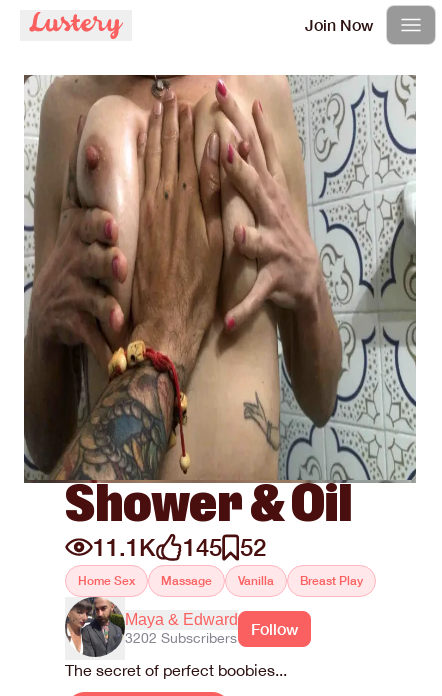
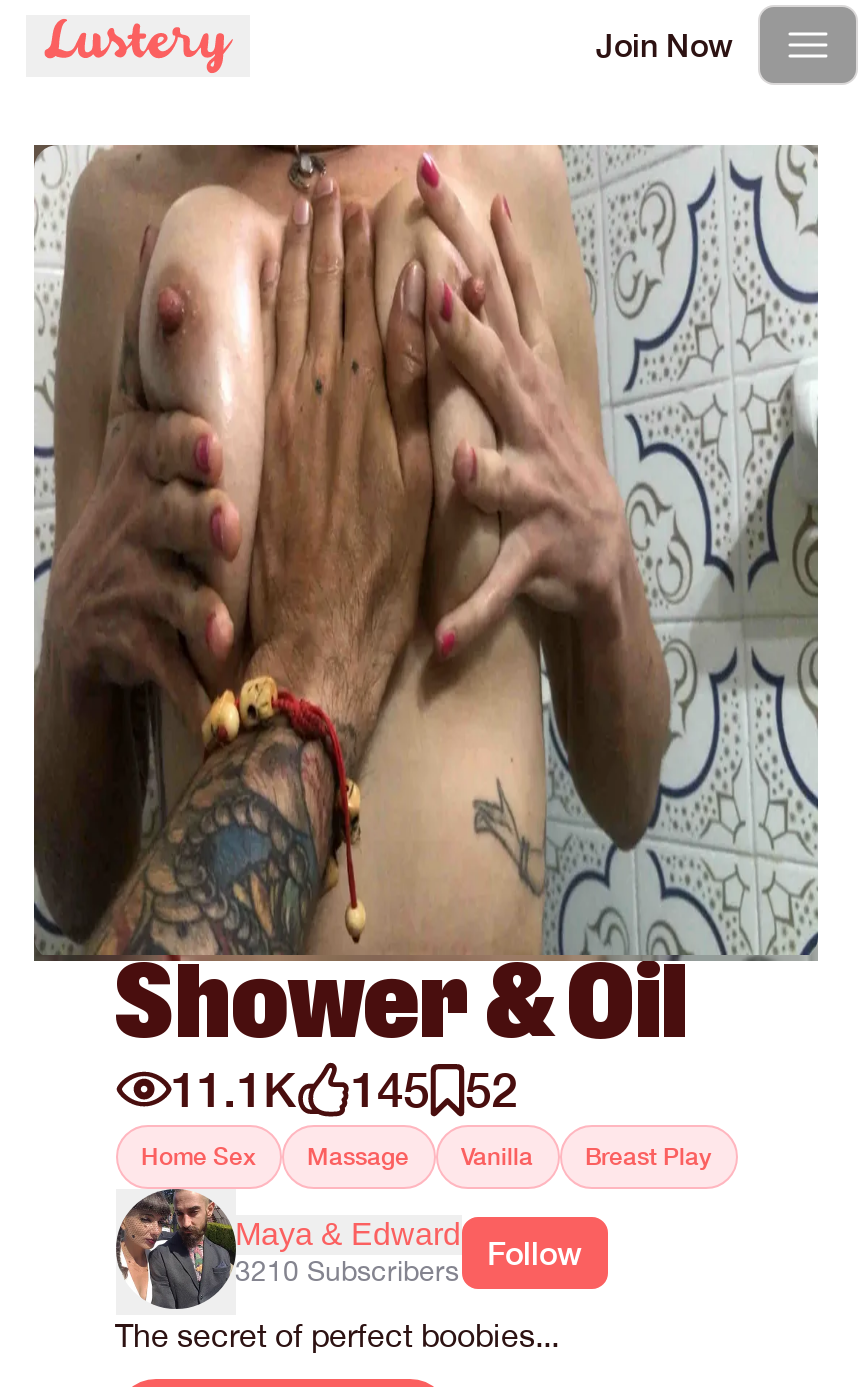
[124,630,236,646] 3202 Subscribers -> [235,1255,459,1287] 3210 Subscribers

